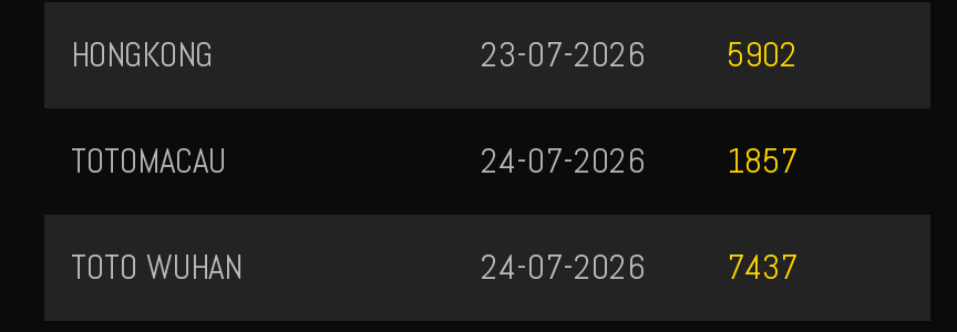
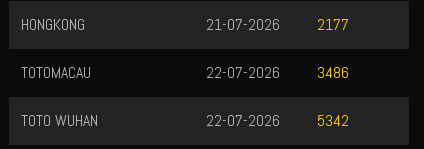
[481,32,645,77] 23-07-2026 -> [206,15,280,35] 21-07-2026
[727,33,797,78] 5902 -> [317,15,349,35] 2177
[481,139,645,183] 24-07-2026 -> [206,63,280,83] 22-07-2026
[727,140,797,184] 1857 -> [317,63,349,83] 3486
[481,245,645,289] 24-07-2026 -> [206,111,280,131] 22-07-2026
[727,246,797,290] 7437 -> [317,111,349,131] 5342

